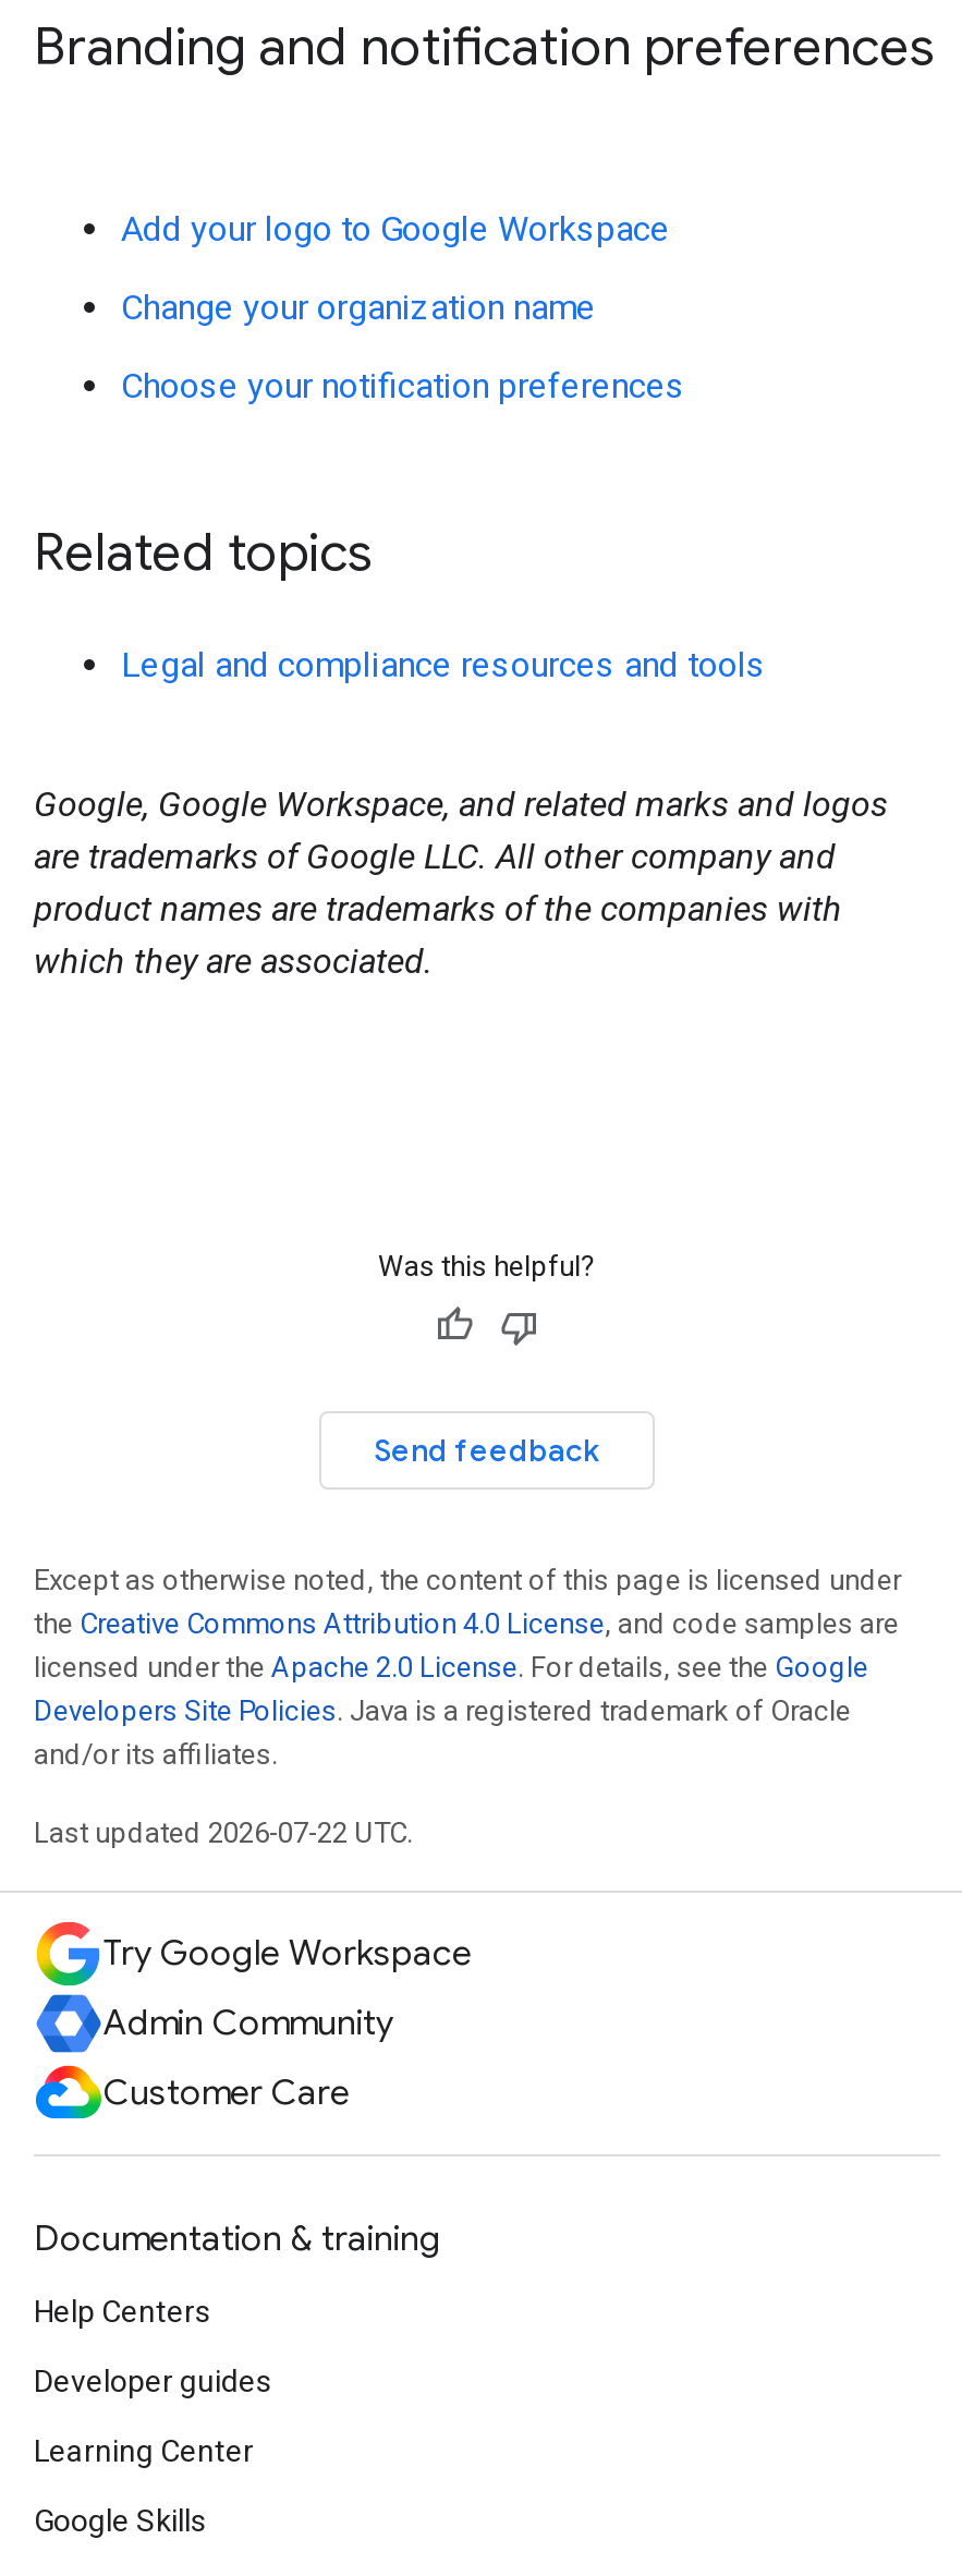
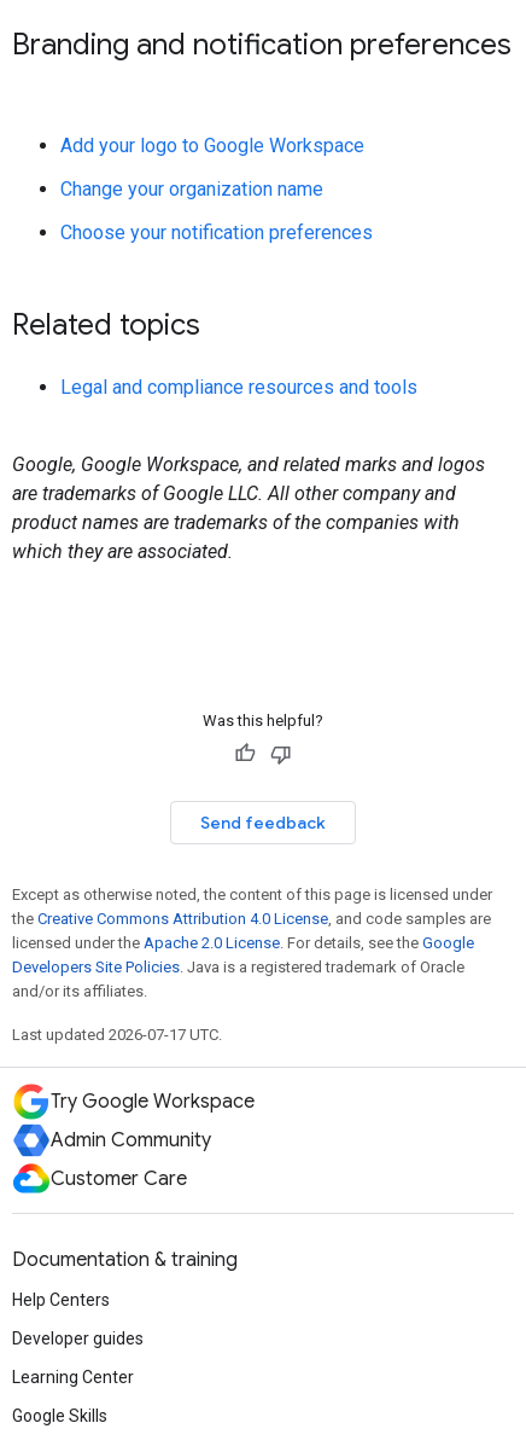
[34,1816,413,1849] Last updated 2026-07-22 UTC. -> [12,1026,222,1044] Last updated 2026-07-17 UTC.

